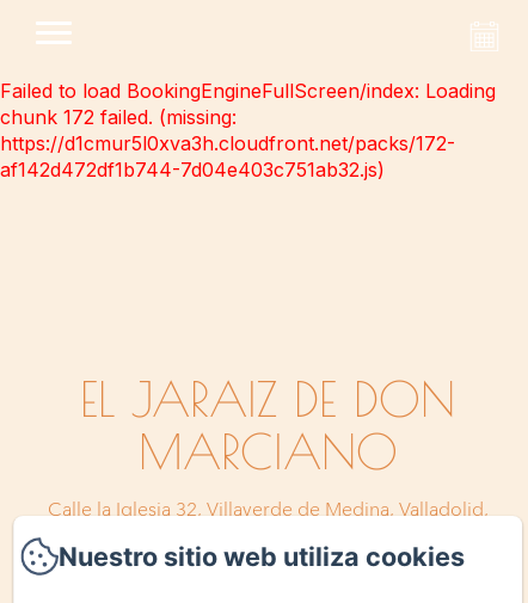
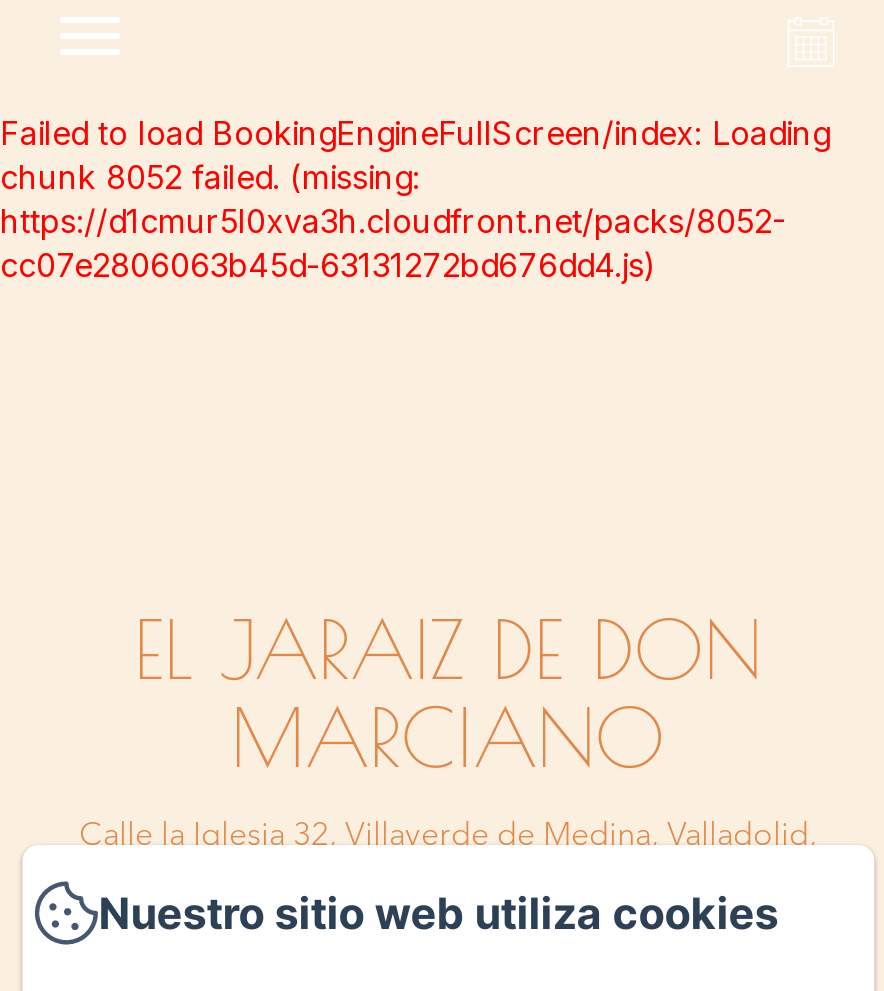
[0,105,455,181] chunk 172 failed. (missing: | https://d1cmur5l0xva3h.cloudfront.net/packs/172- | af142d472df1b744-7d04e403c751ab32.js) -> [0,157,786,285] chunk 8052 failed. (missing: | https://d1cmur5l0xva3h.cloudfront.net/packs/8052- | cc07e2806063b45d-63131272bd676dd4.js)

